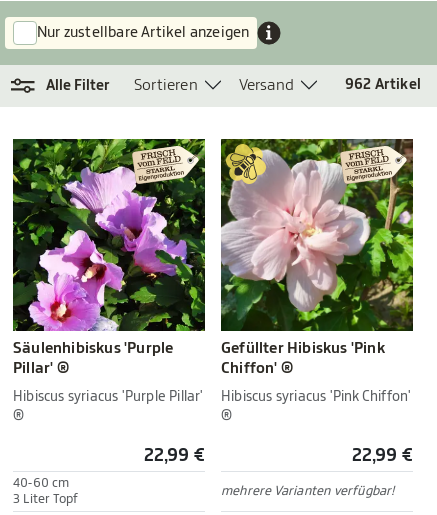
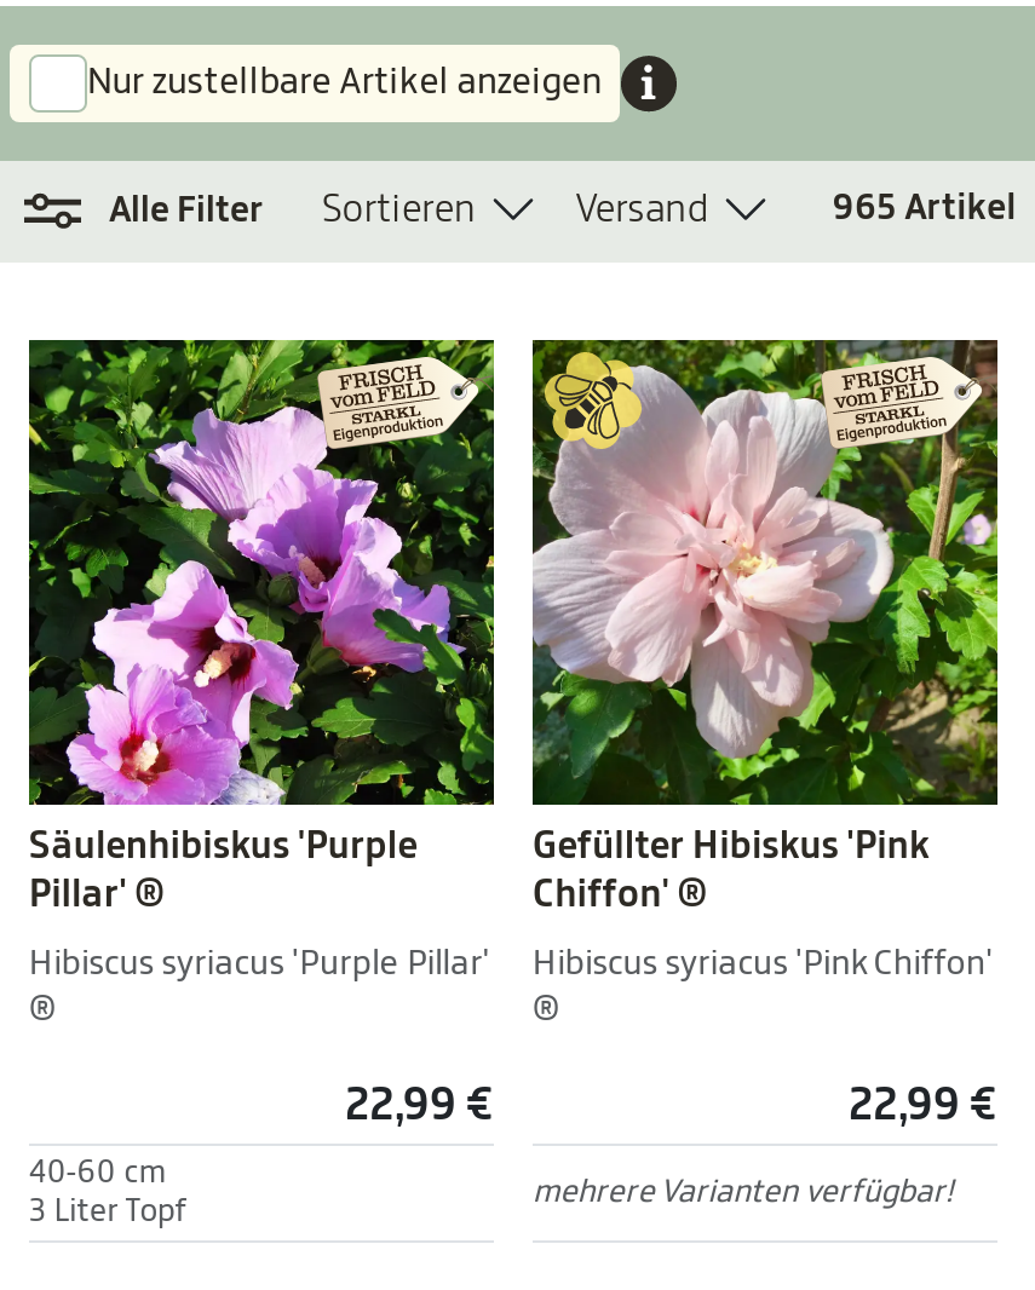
[345,77,421,93] 962 Artikel -> [832,190,1017,228] 965 Artikel

